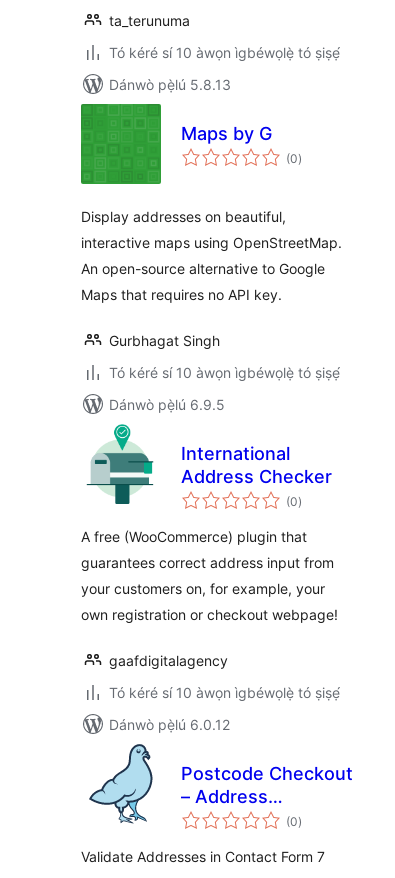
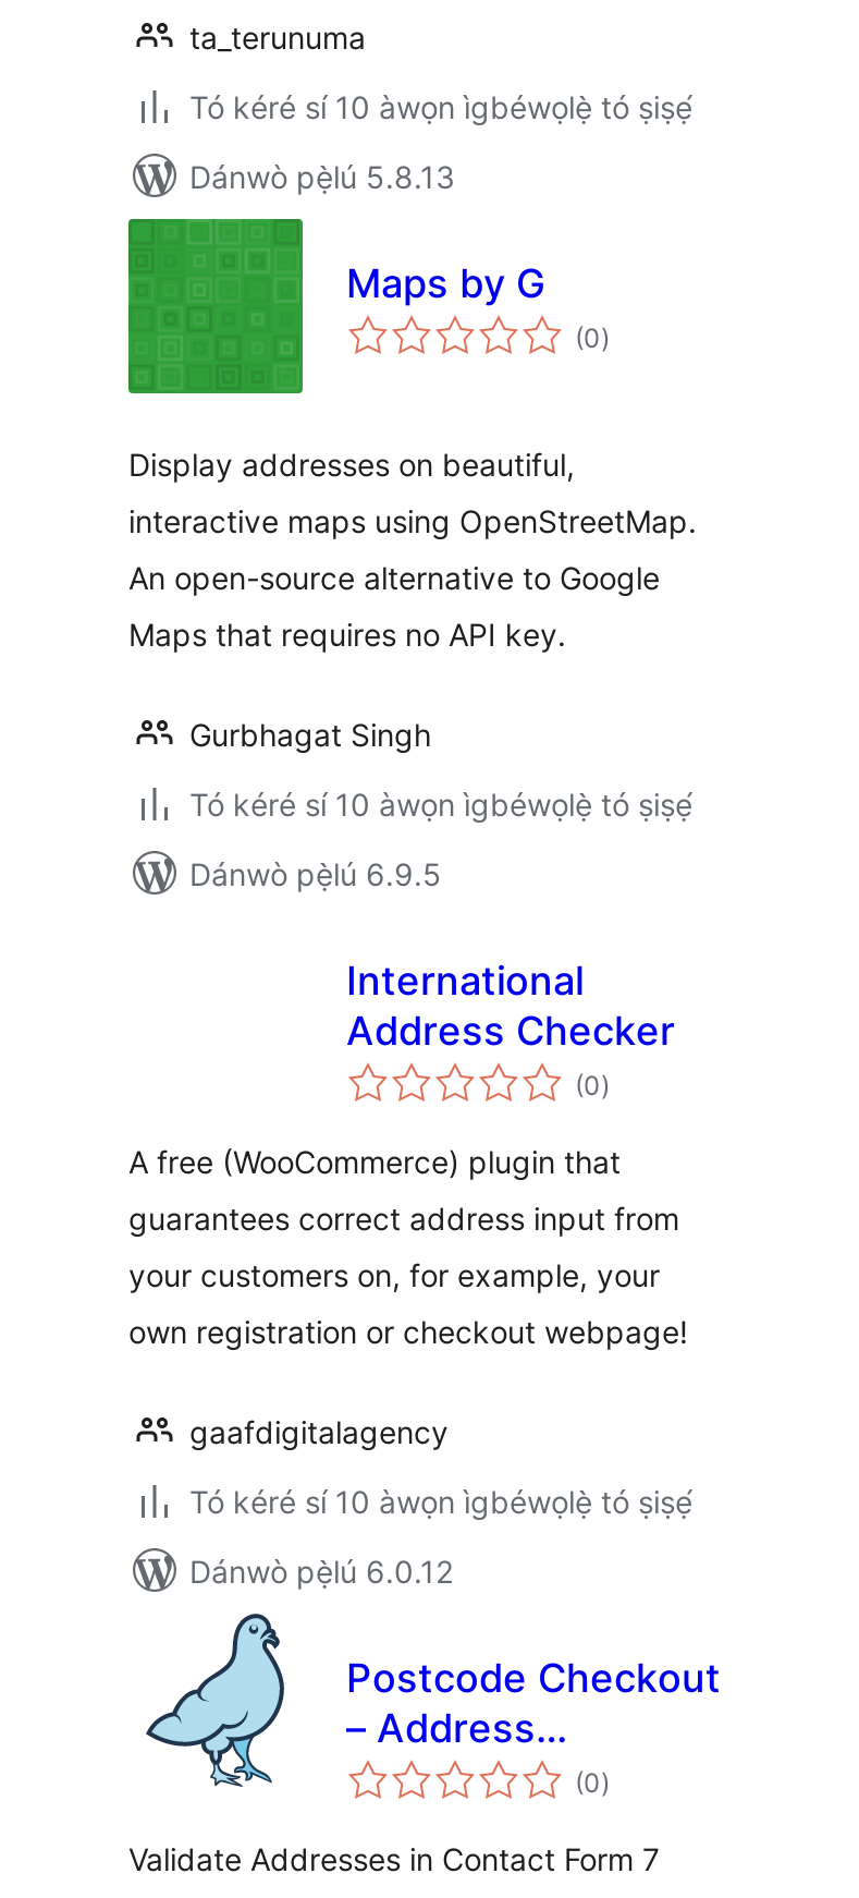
[86,423,154,505] [image] -> none

